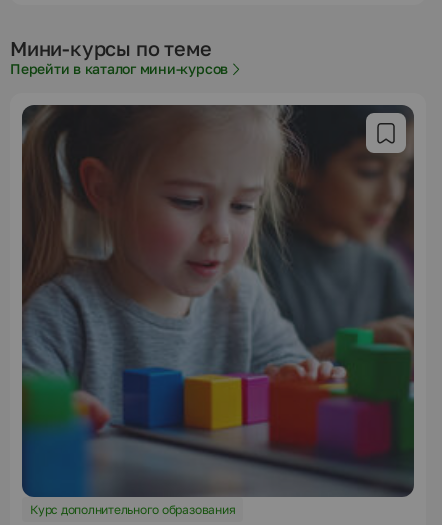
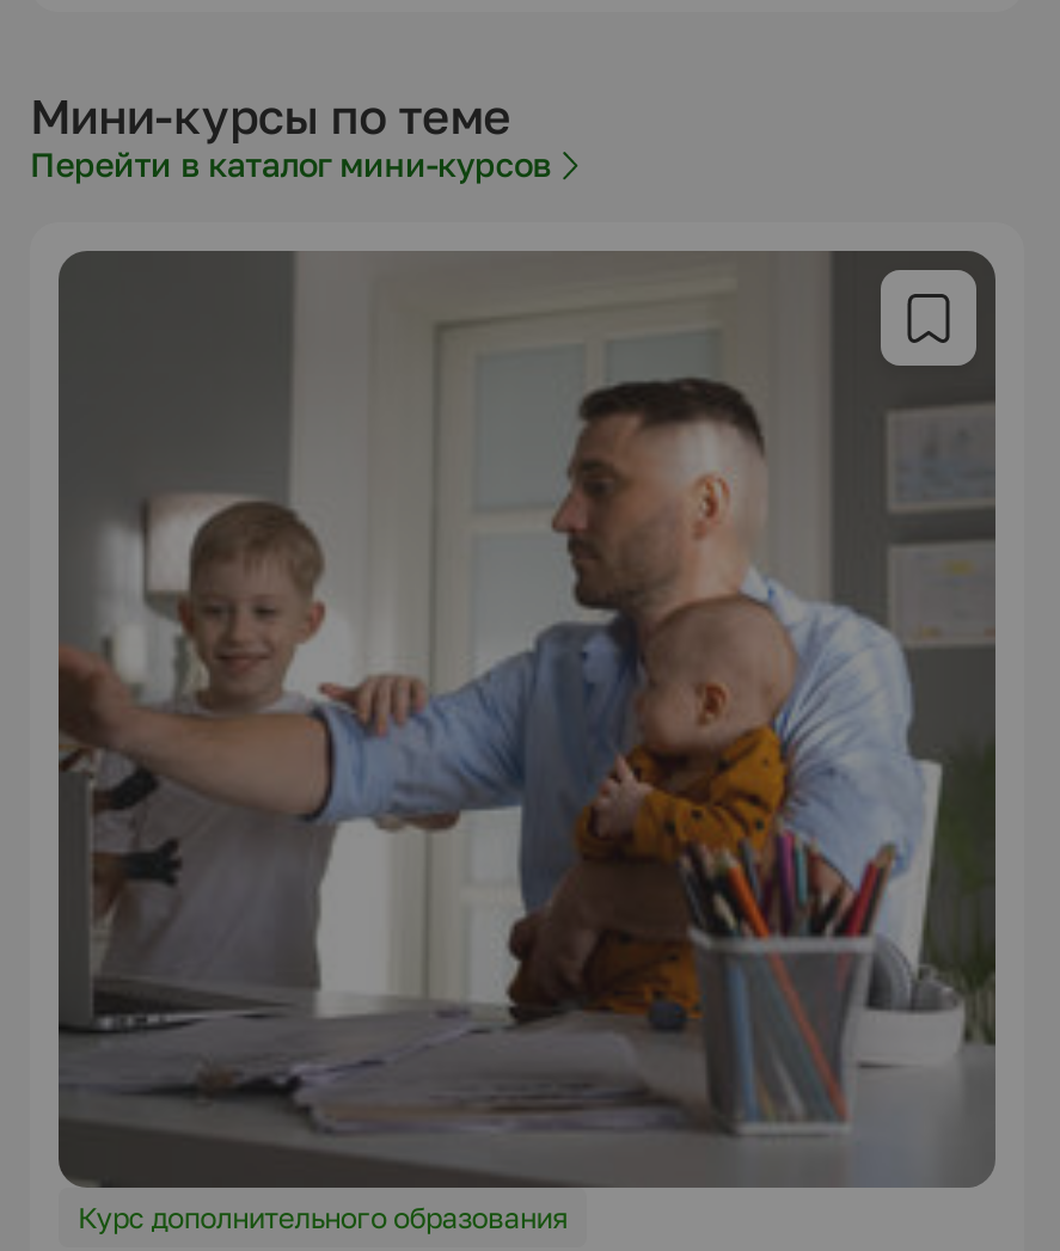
[21,105,415,498] [image] -> [56,249,998,1190] [image]

